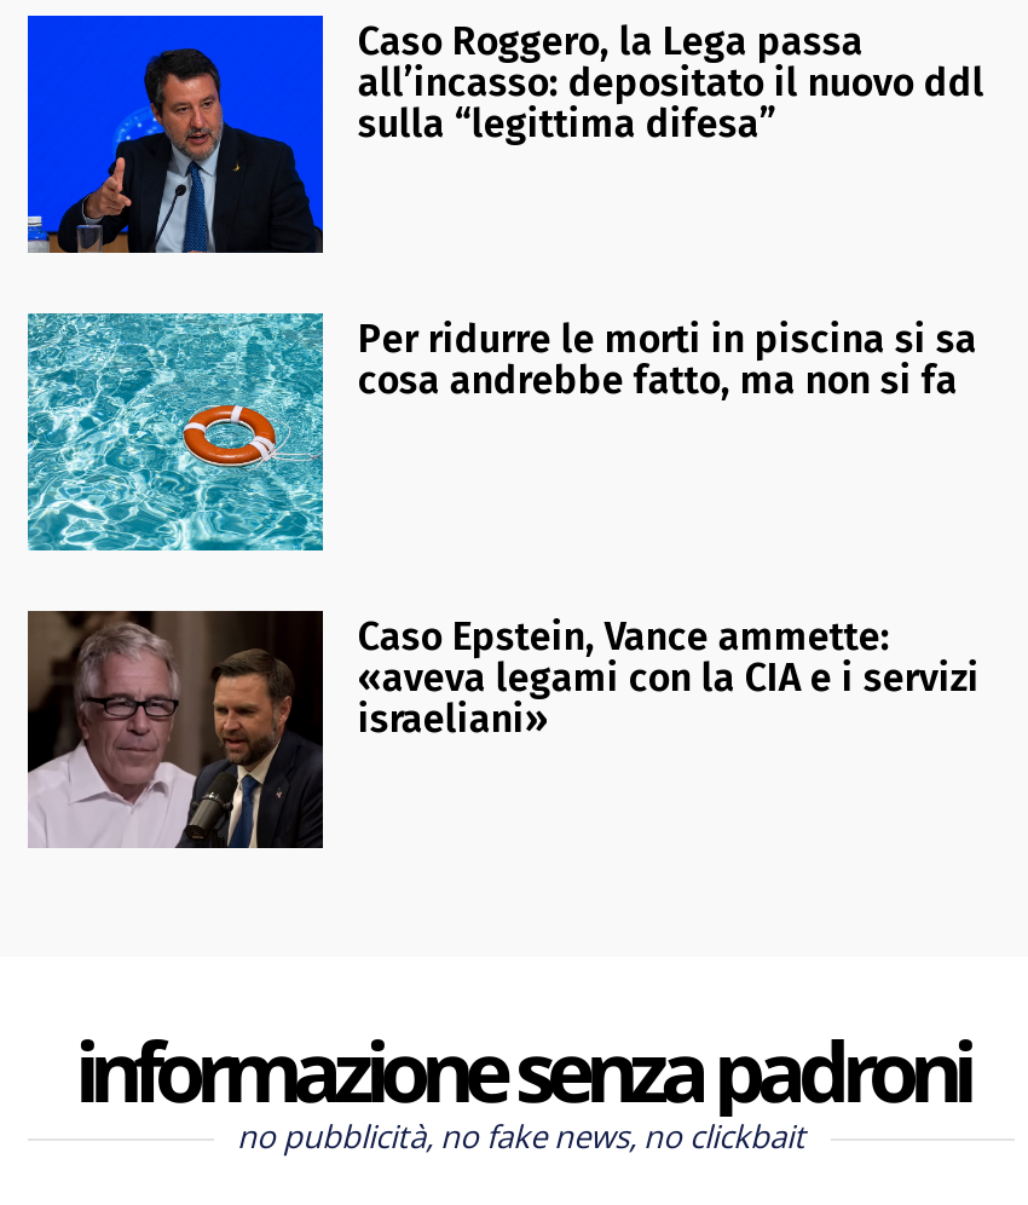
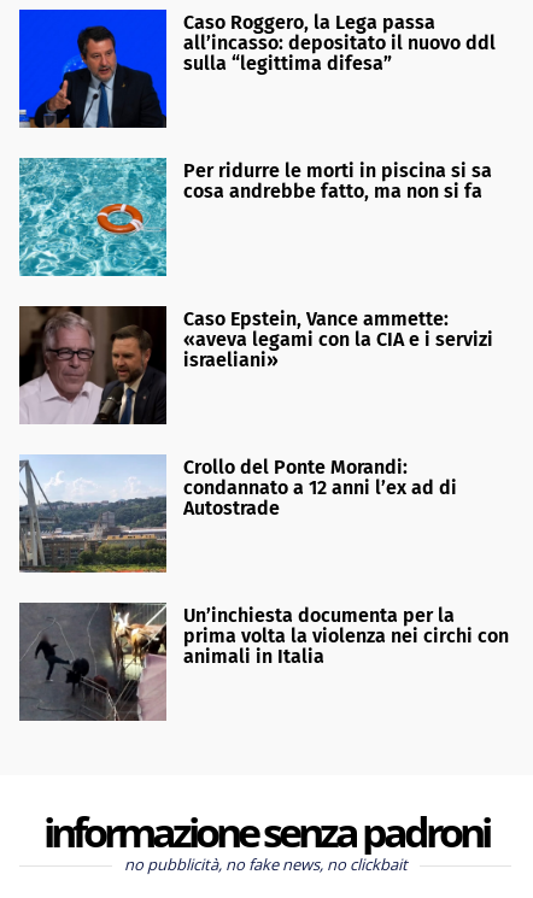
none -> [18,456,458,574] [image] | Crollo del Ponte Morandi: | condannato a 12 anni l’ex ad di | Autostrade
none -> [18,603,509,722] [image] | Un’inchiesta documenta per la | prima volta la violenza nei circhi con | animali in Italia

